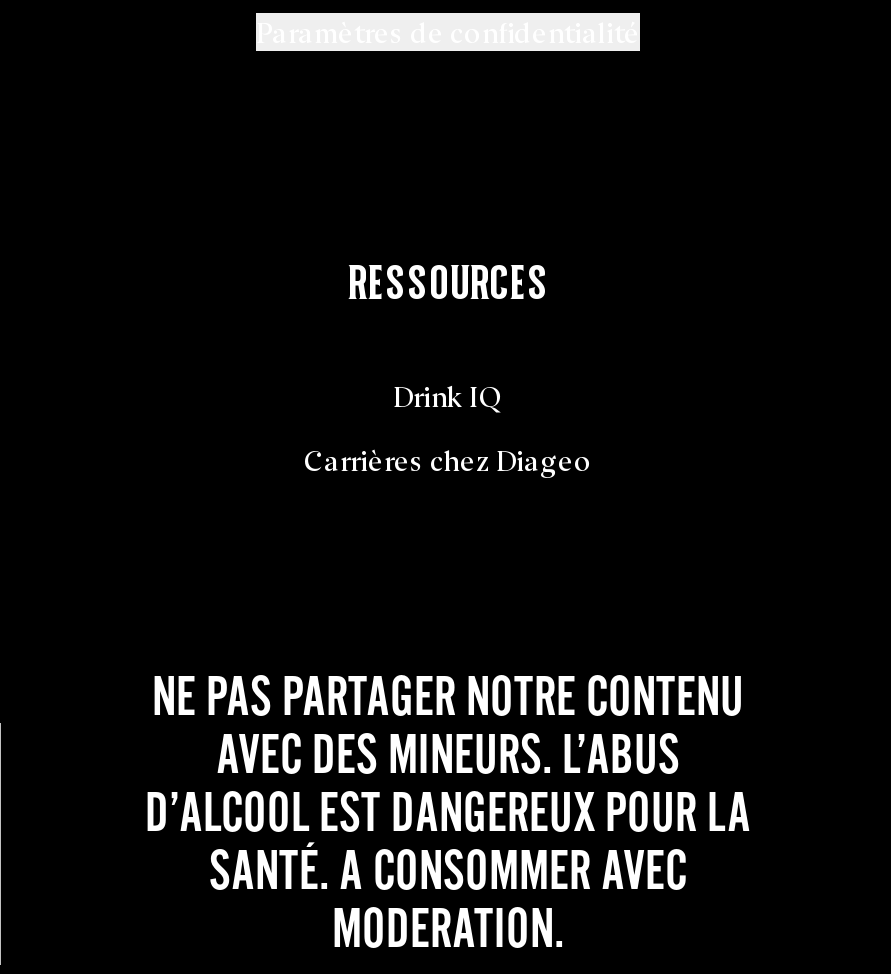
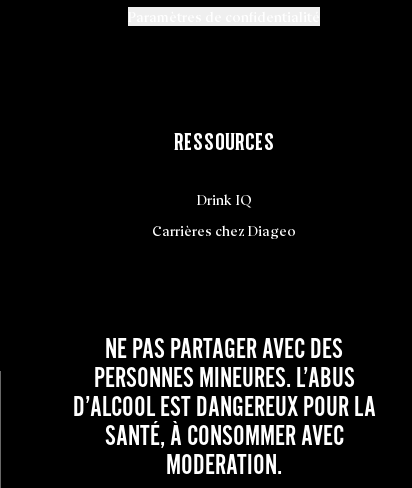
[152,665,744,783] NE PAS PARTAGER NOTRE CONTENU | AVEC DES MINEURS. L’ABUS -> [93,333,354,392] NE PAS PARTAGER AVEC DES | PERSONNES MINEURES. L’ABUS
[209,839,687,899] SANTÉ. A CONSOMMER AVEC -> [104,420,343,450] SANTÉ, À CONSOMMER AVEC

